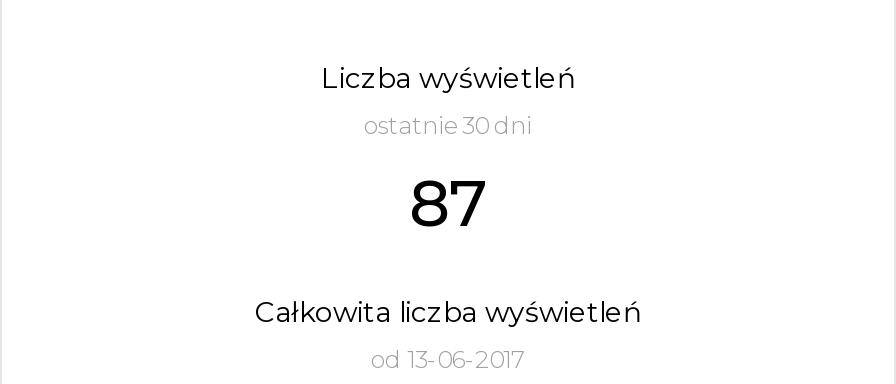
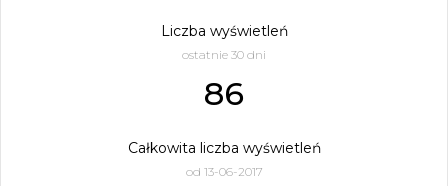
[409,164,487,242] 87 -> [204,74,244,113] 86

